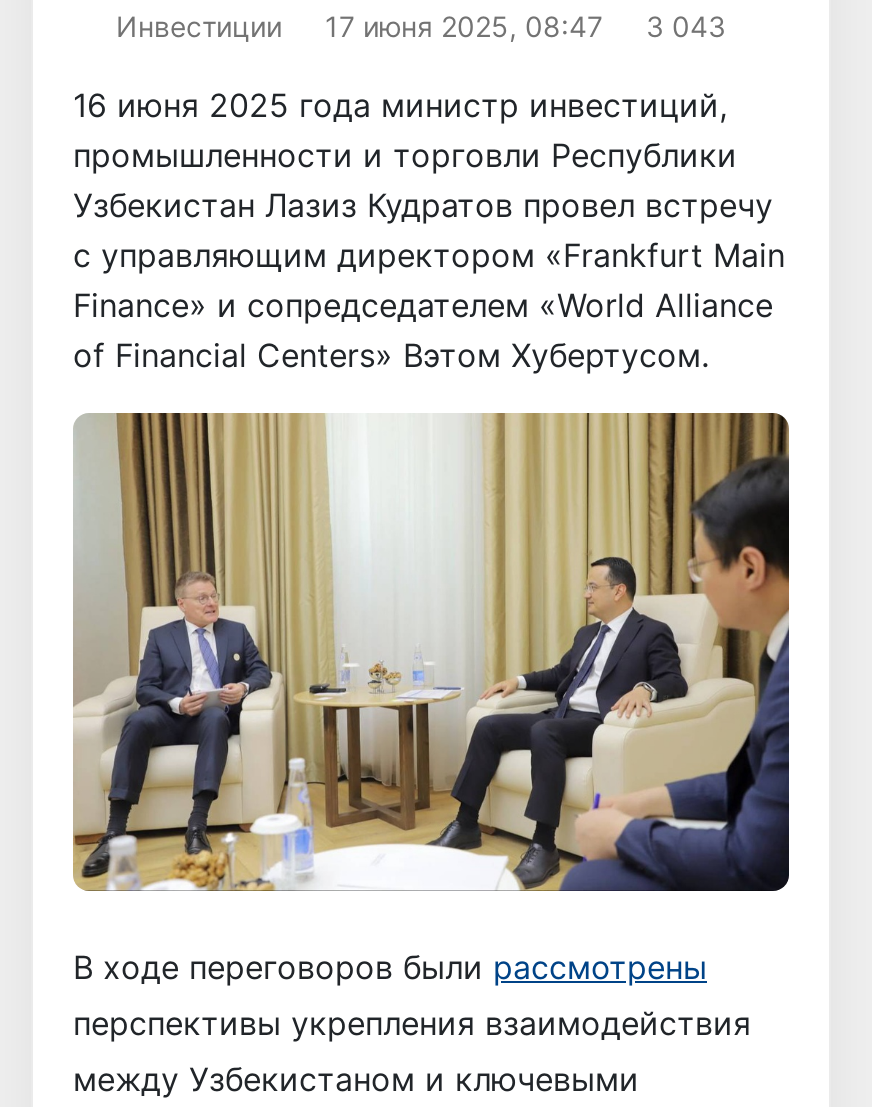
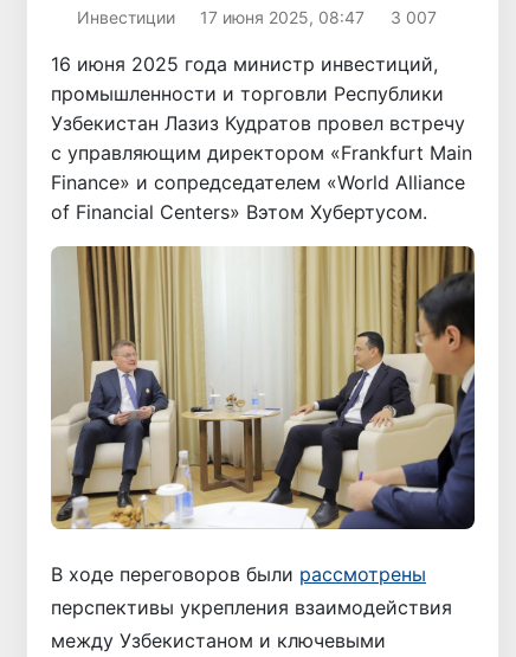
[116,10,726,44] Инвестиции 17 июня 2025, 08:47 3 043 -> [76,8,436,28] Инвестиции 17 июня 2025, 08:47 3 007

